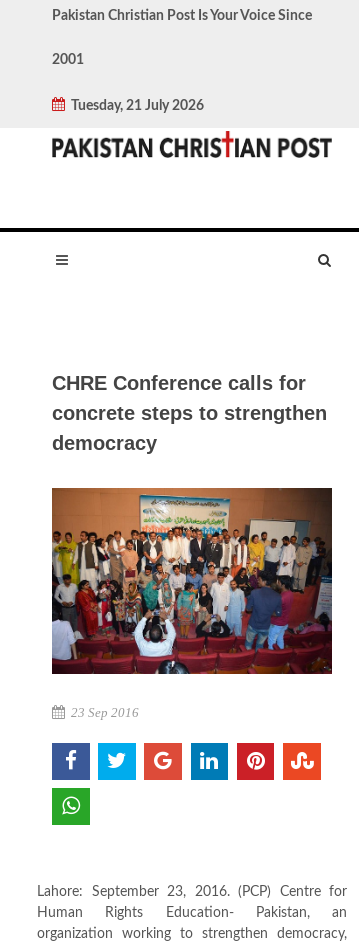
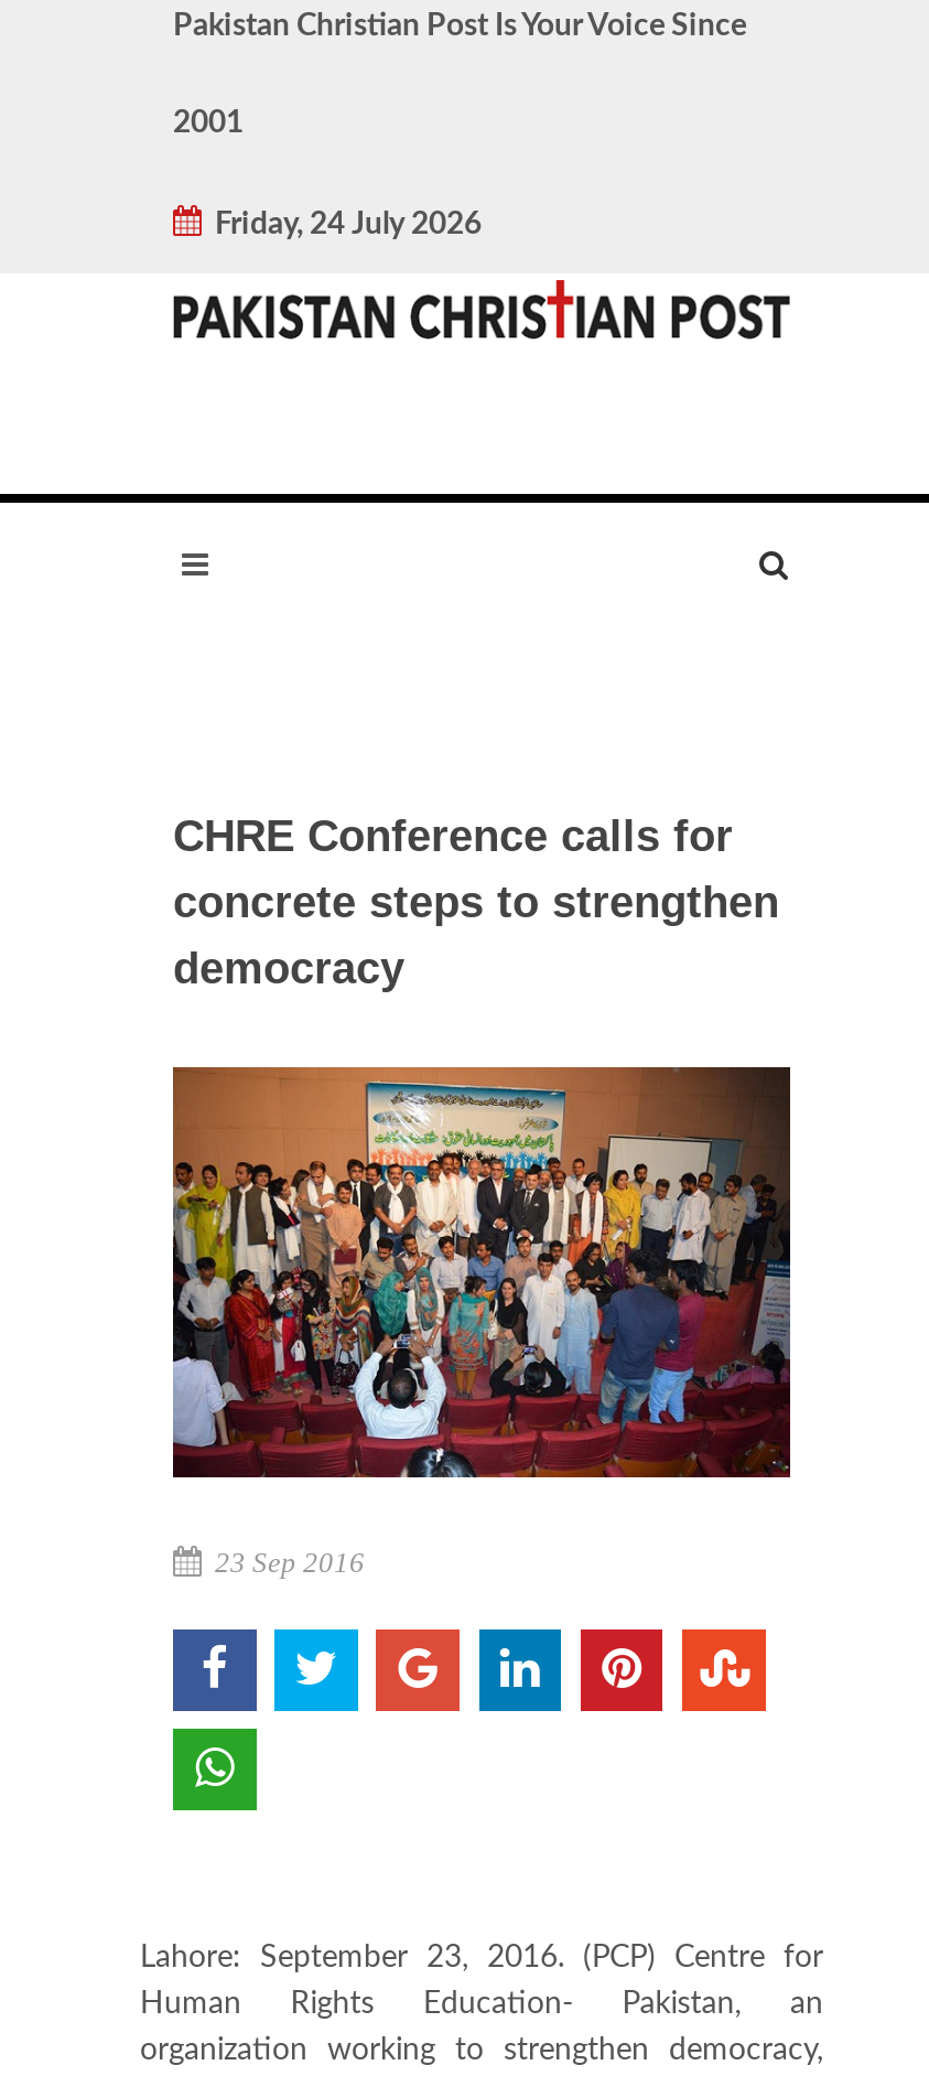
[65,99,204,113] Tuesday, 21 July 2026 -> [202,209,482,240] Friday, 24 July 2026

